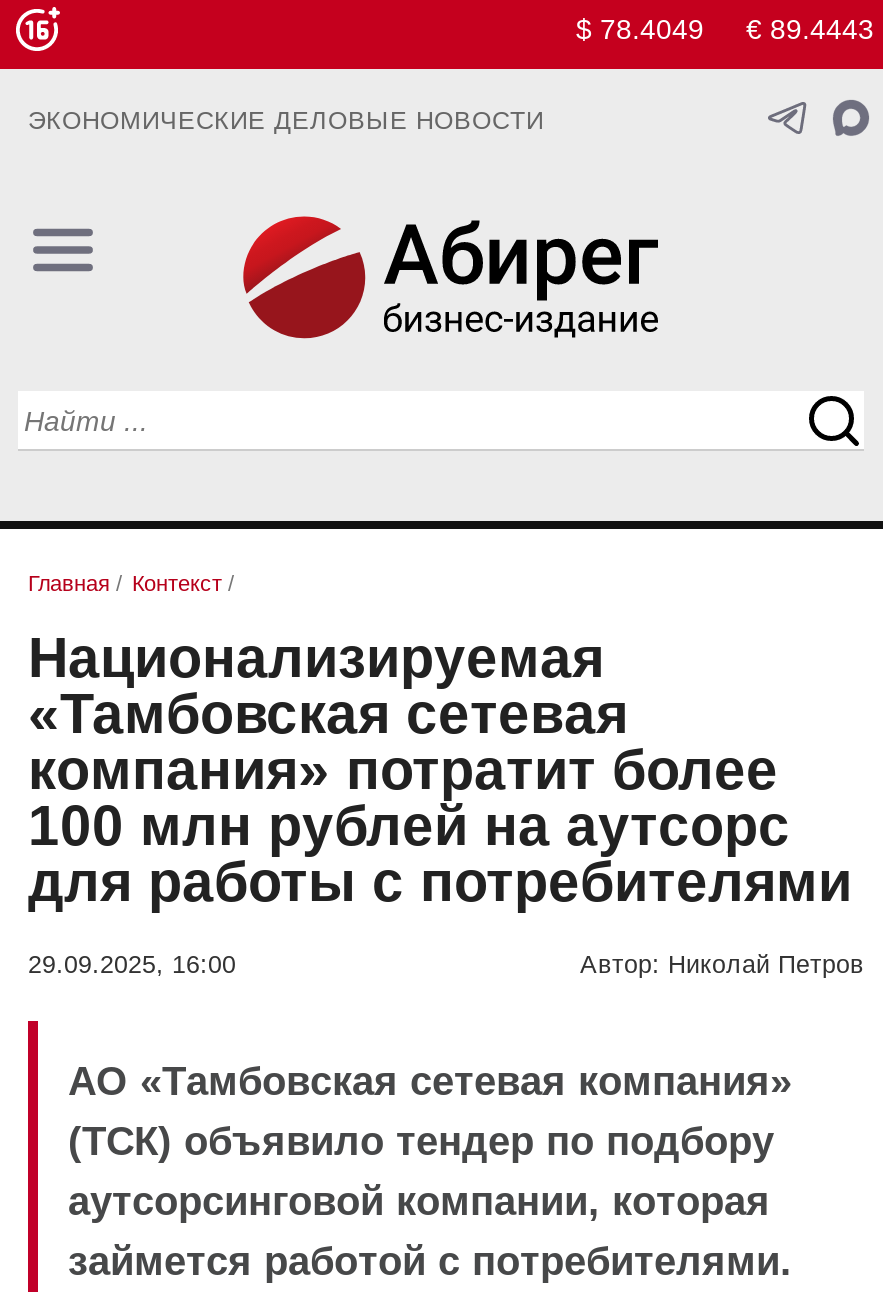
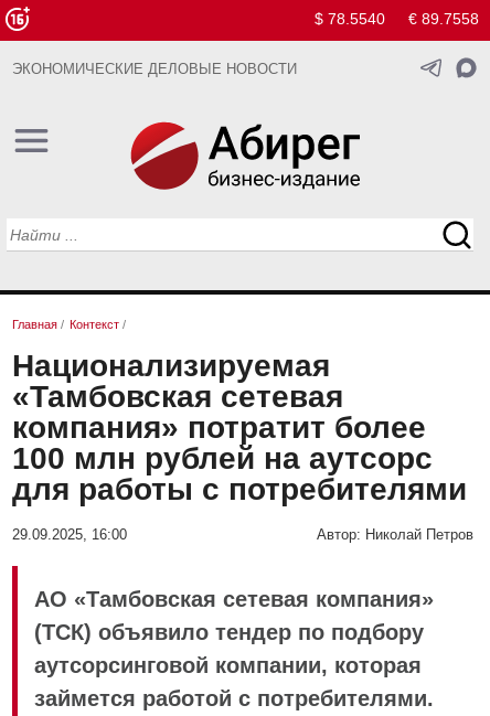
[576,13,704,45] $ 78.4049 -> [315,10,385,28] $ 78.5540
[746,13,874,45] € 89.4443 -> [408,10,479,28] € 89.7558

